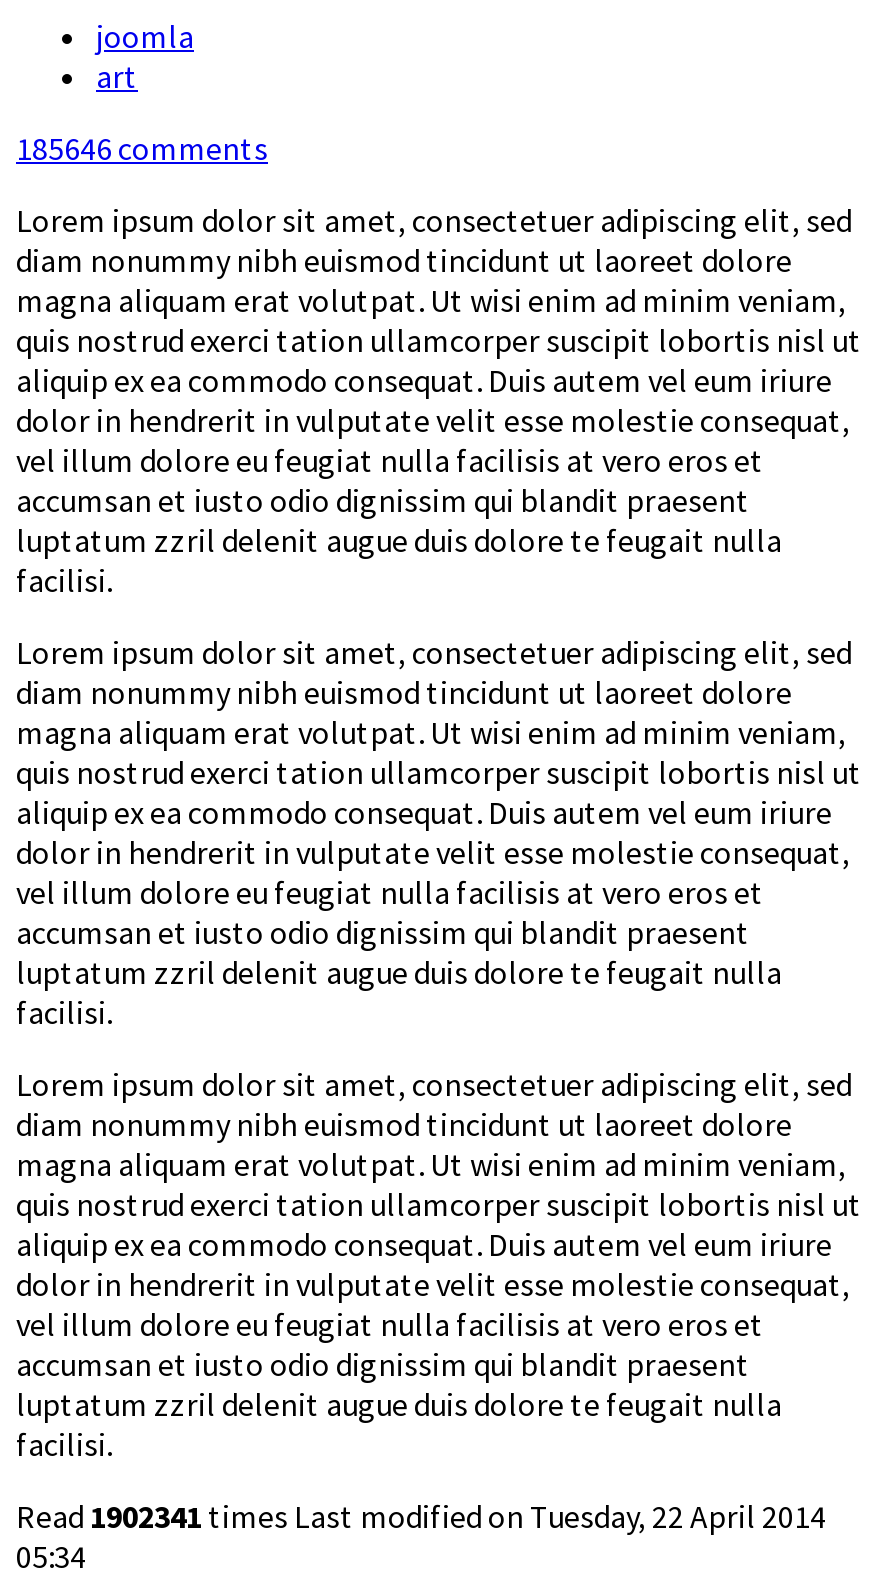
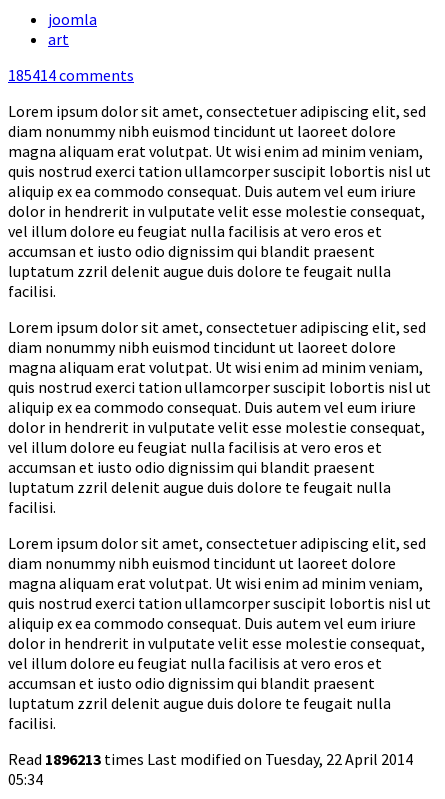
[16,129,268,169] 185646 comments -> [8,65,134,85] 185414 comments
[16,1497,826,1537] Read 1902341 times Last modified on Tuesday, 22 April 2014 -> [8,749,413,769] Read 1896213 times Last modified on Tuesday, 22 April 2014

